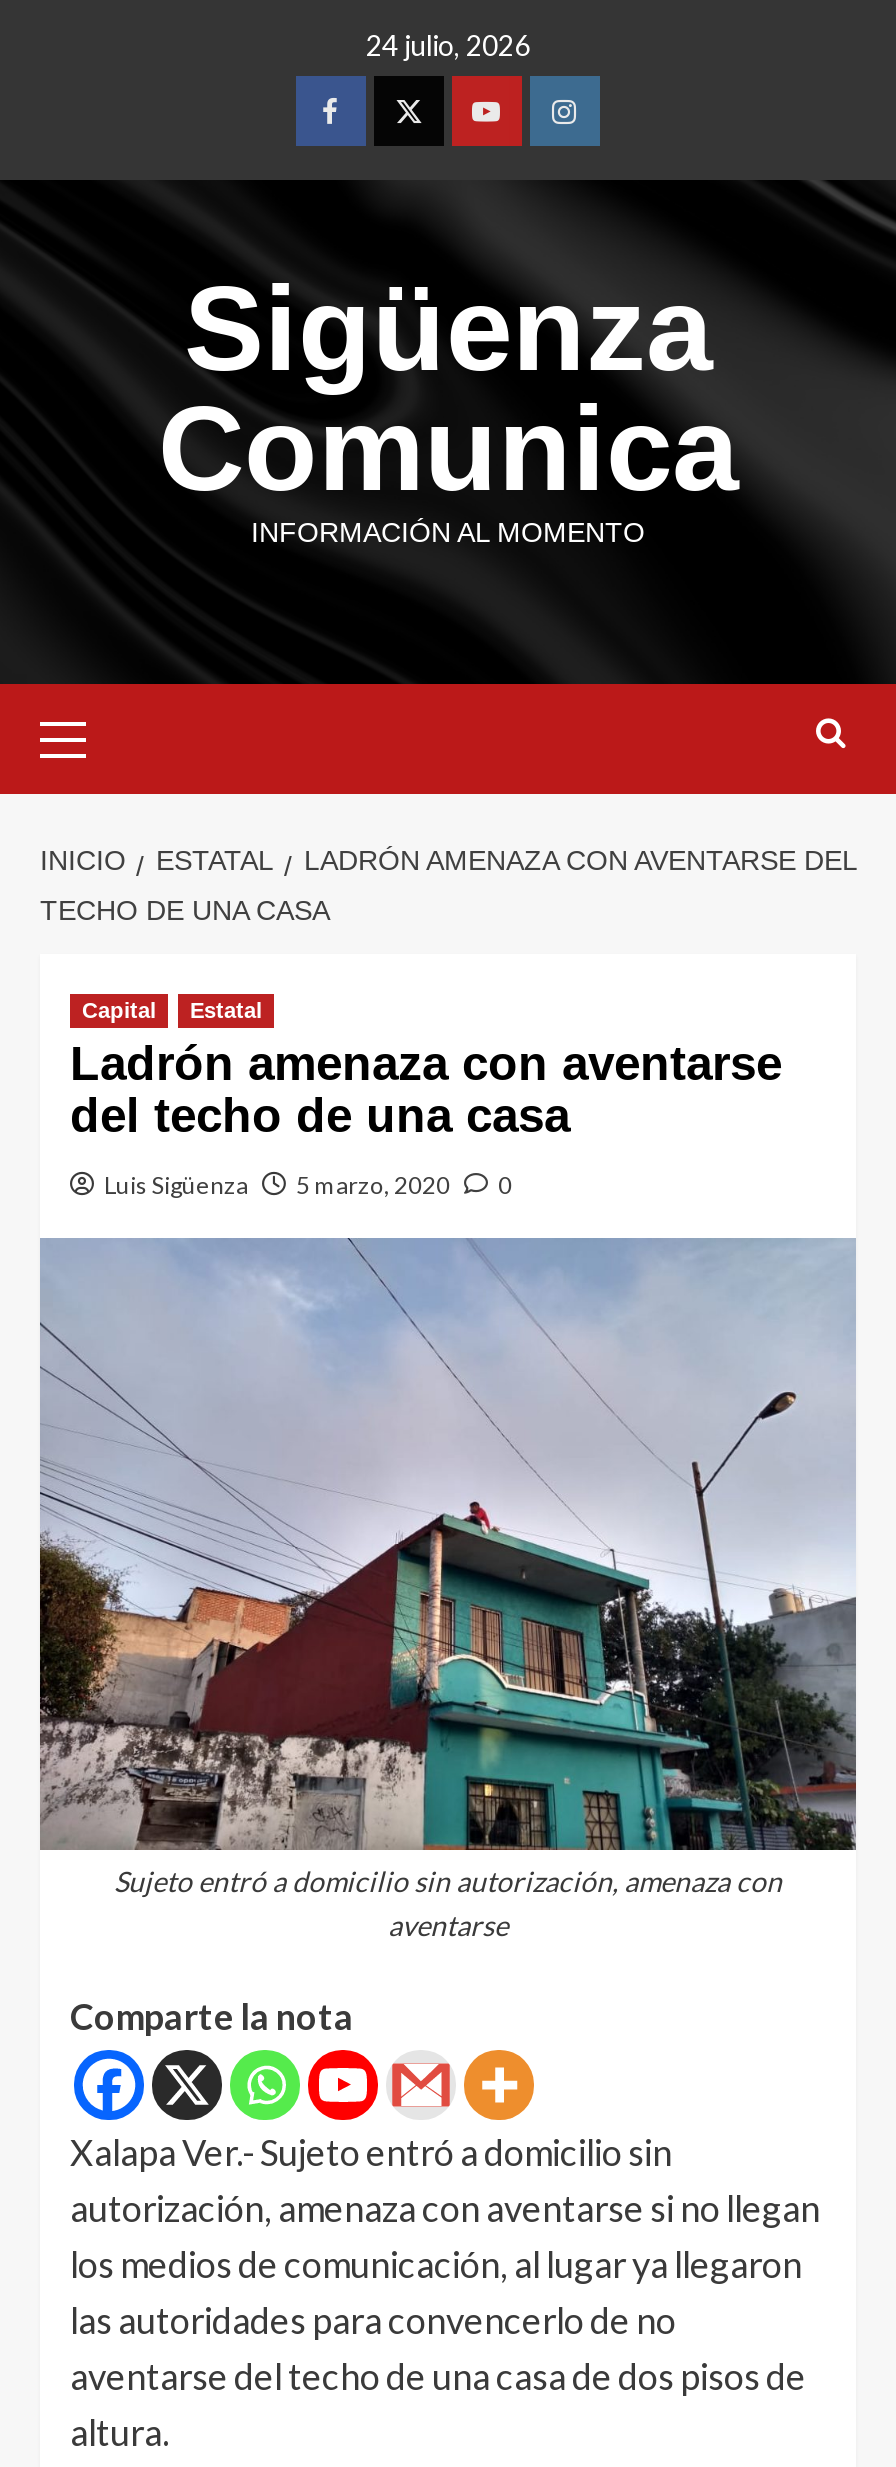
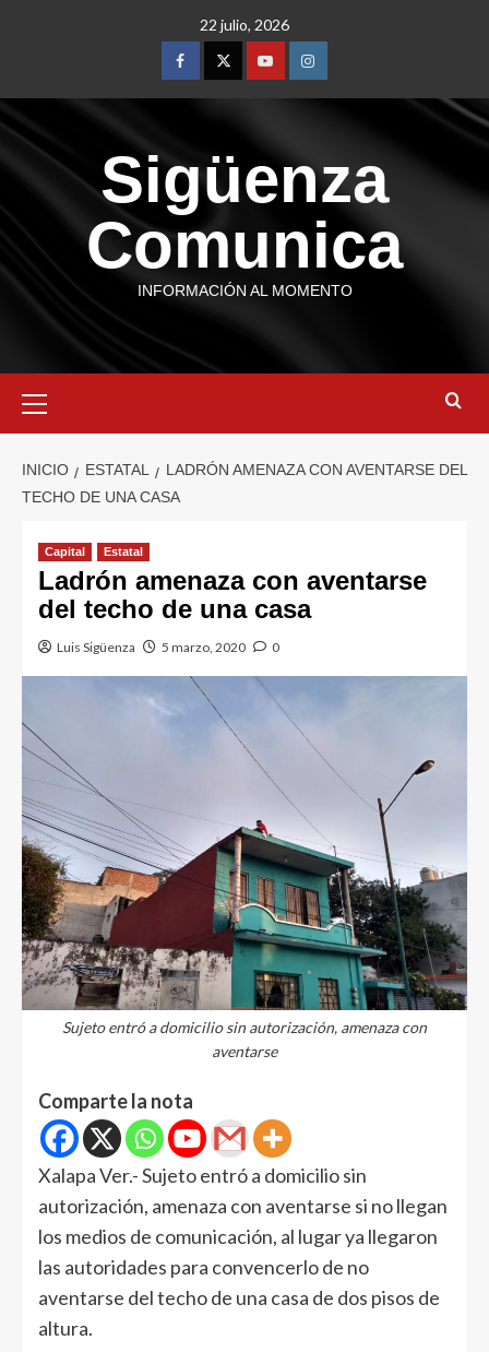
[366,28,530,62] 24 julio, 2026 -> [200,15,289,34] 22 julio, 2026

